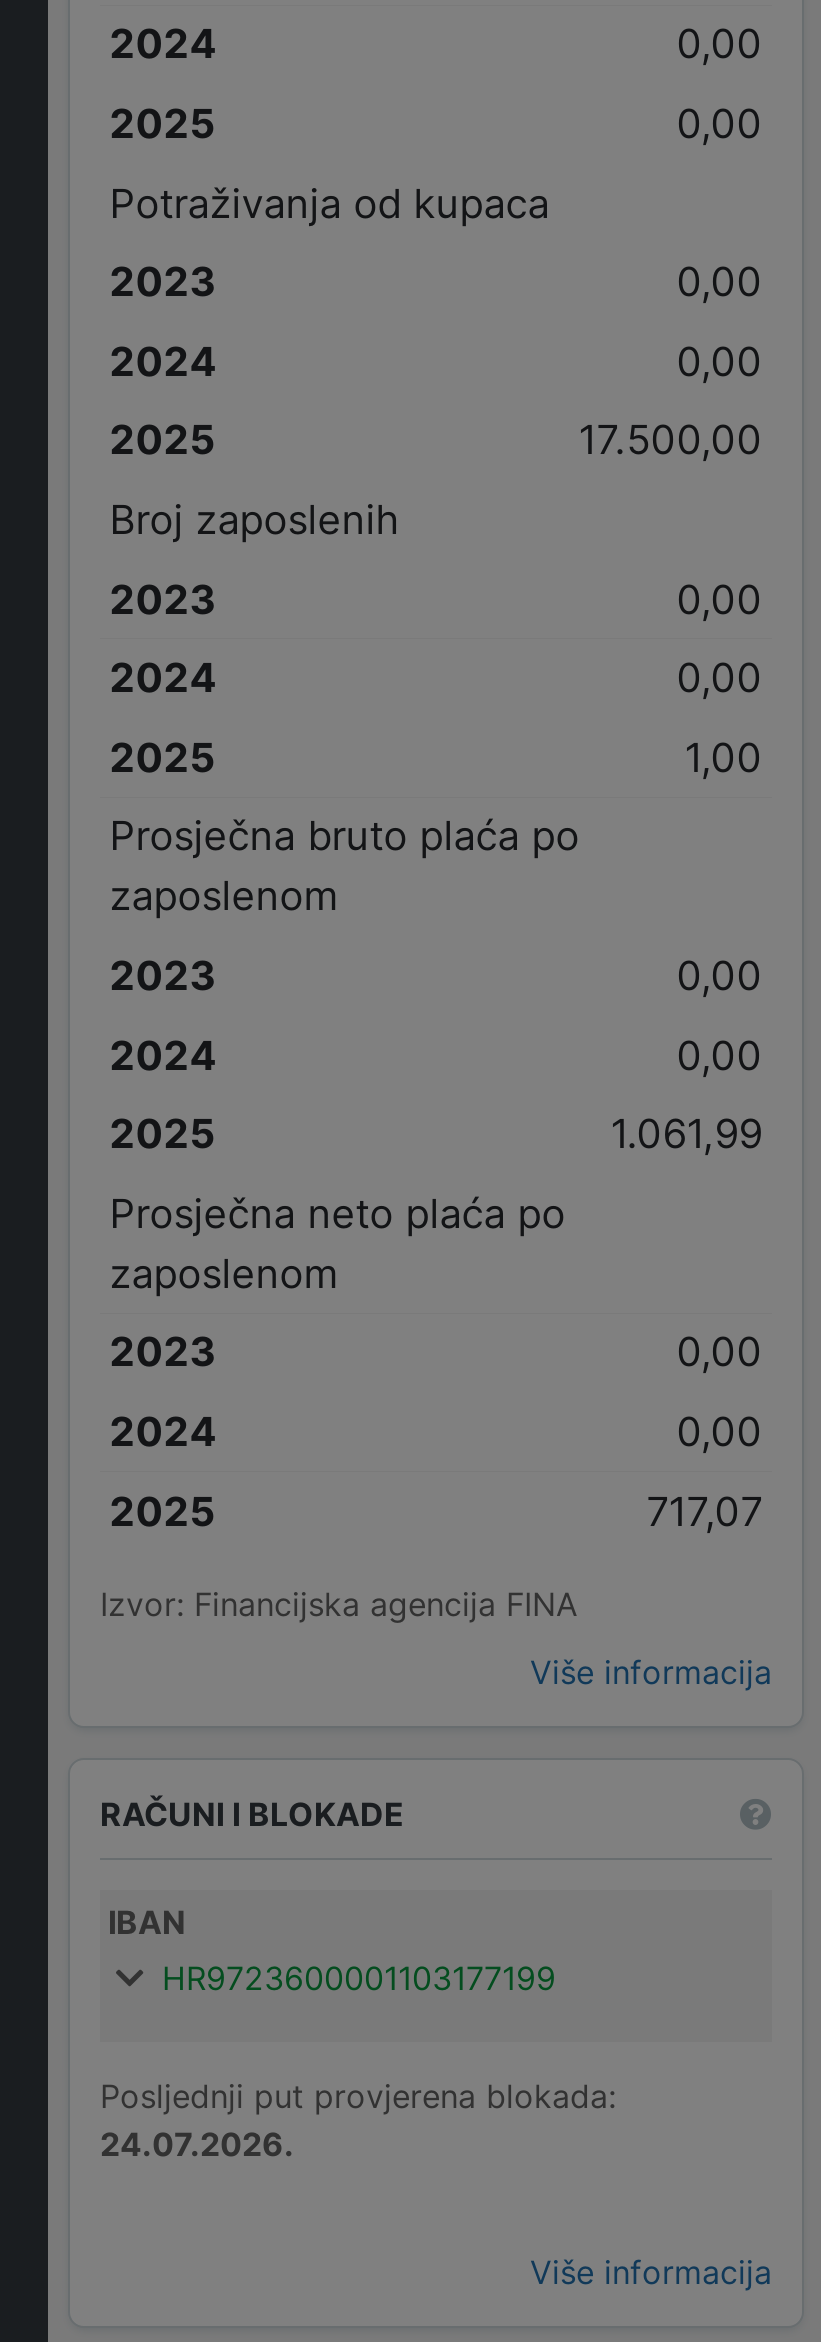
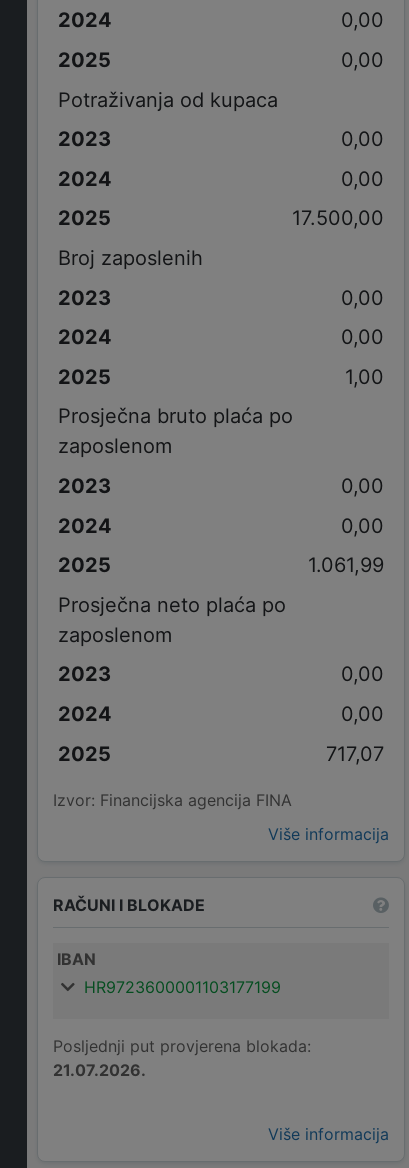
[100,2124,294,2164] 24.07.2026. -> [53,1060,146,1080] 21.07.2026.

